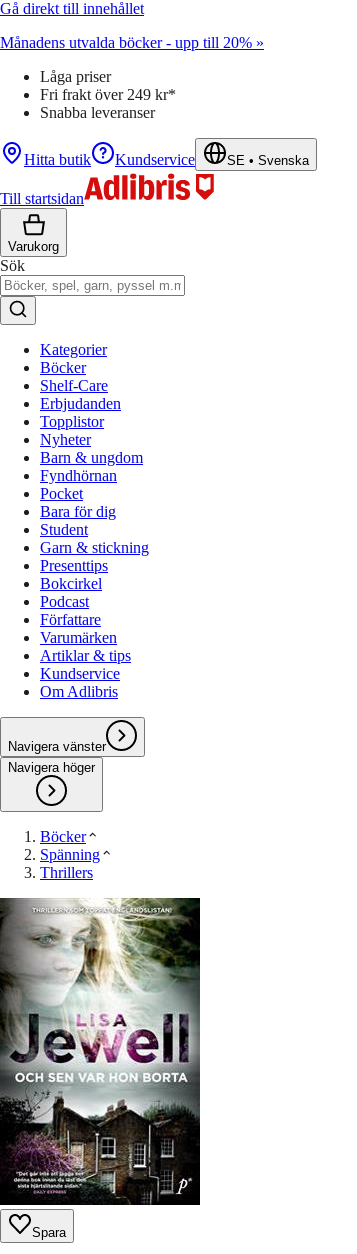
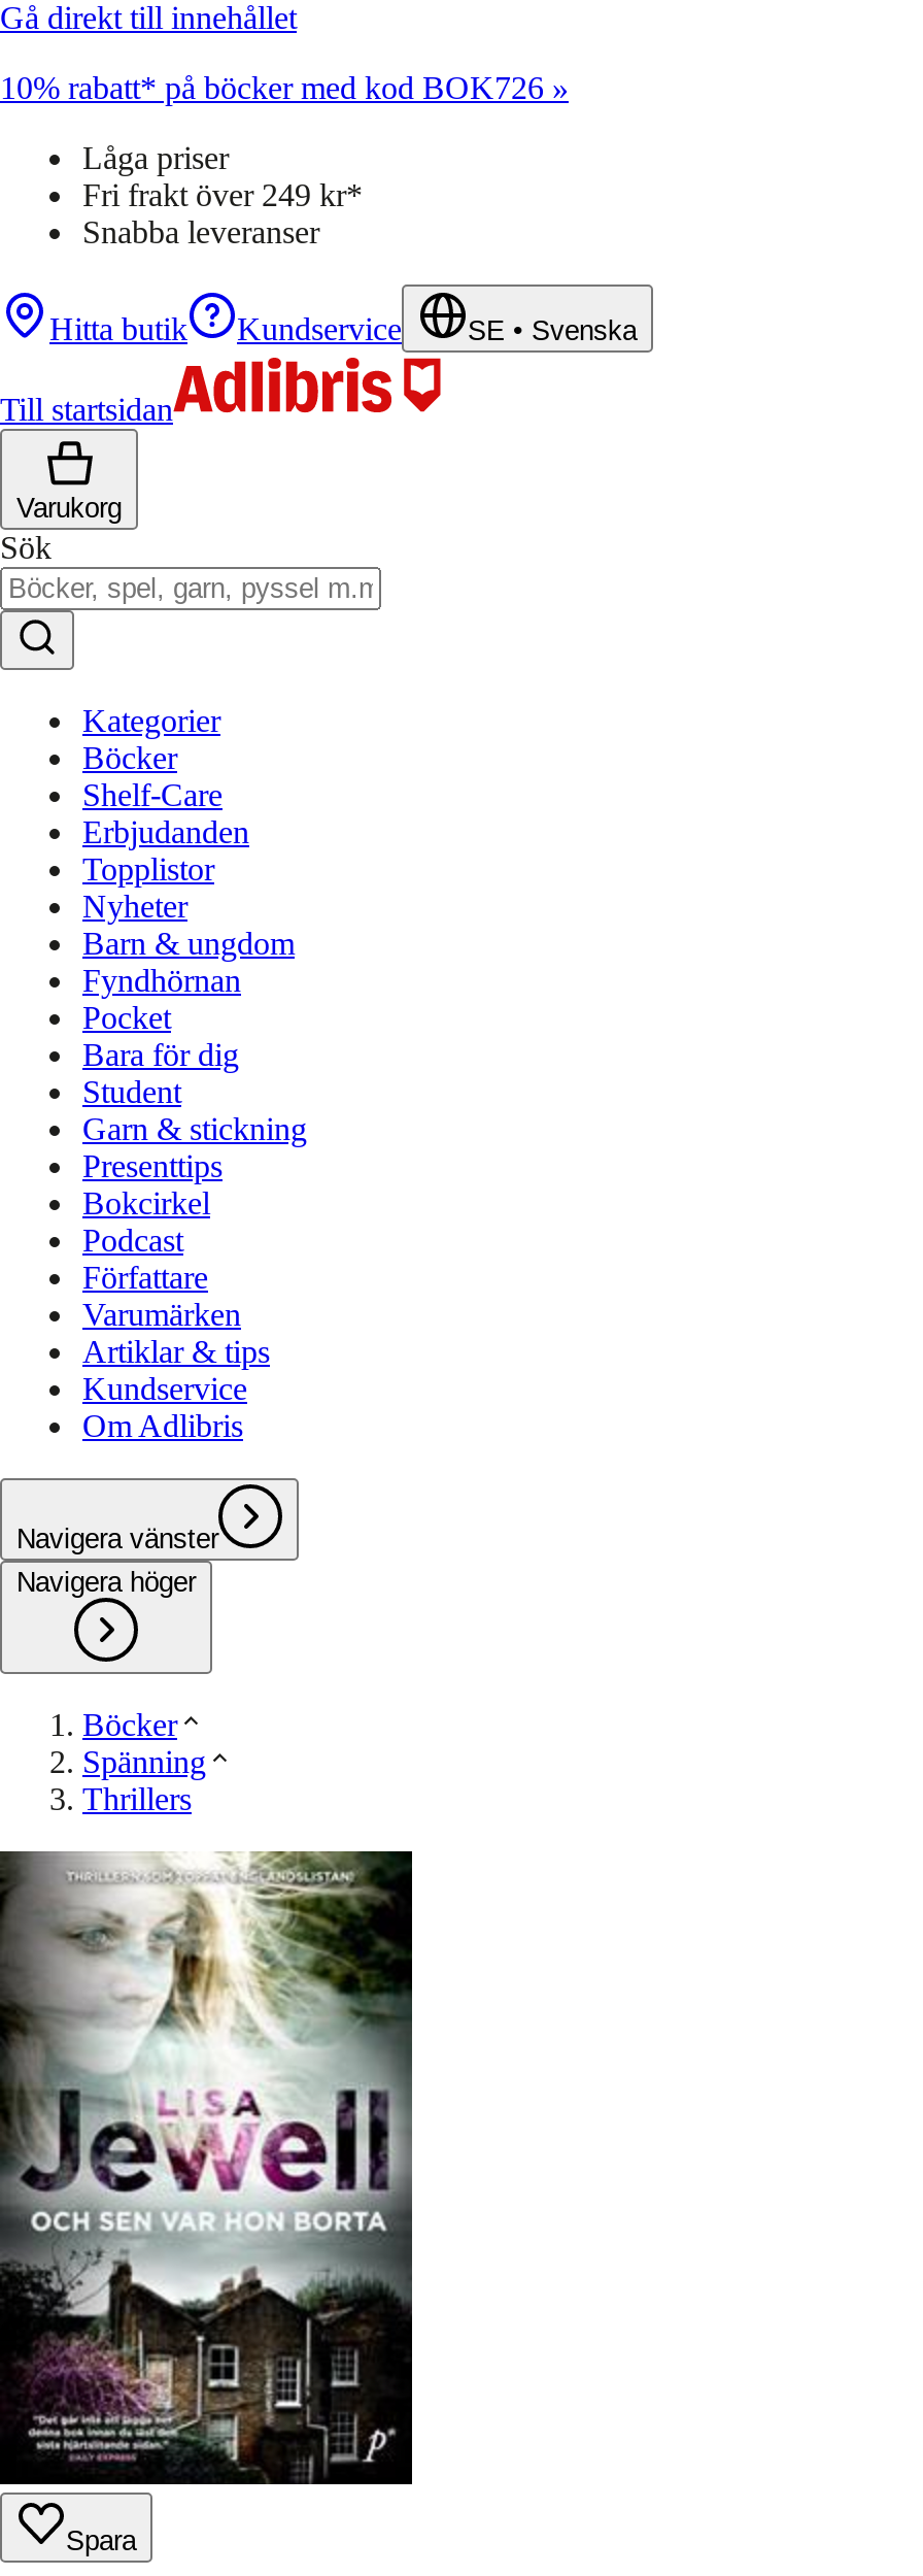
[0,34,264,51] Månadens utvalda böcker - upp till 20% » -> [0,70,569,105] 10% rabatt* på böcker med kod BOK726 »

